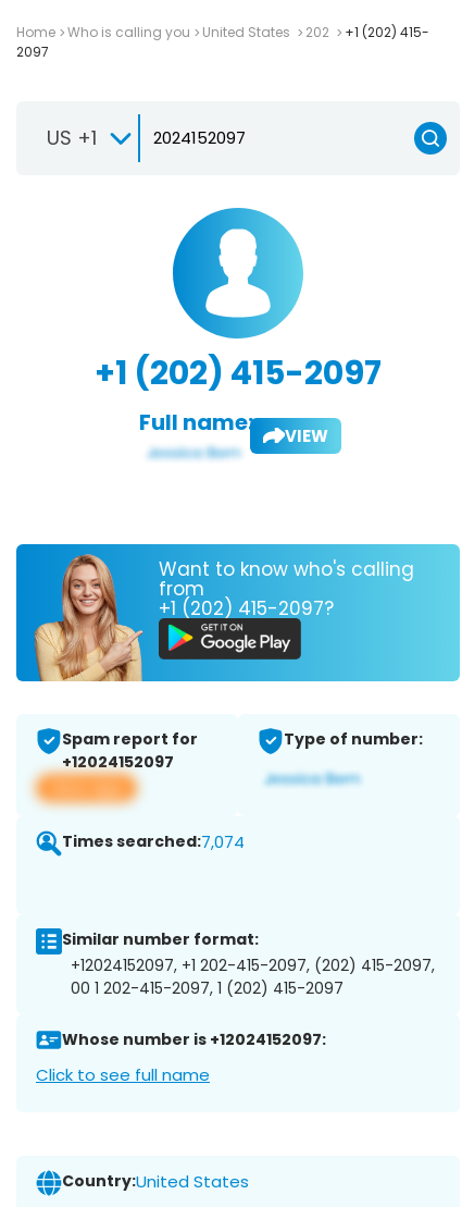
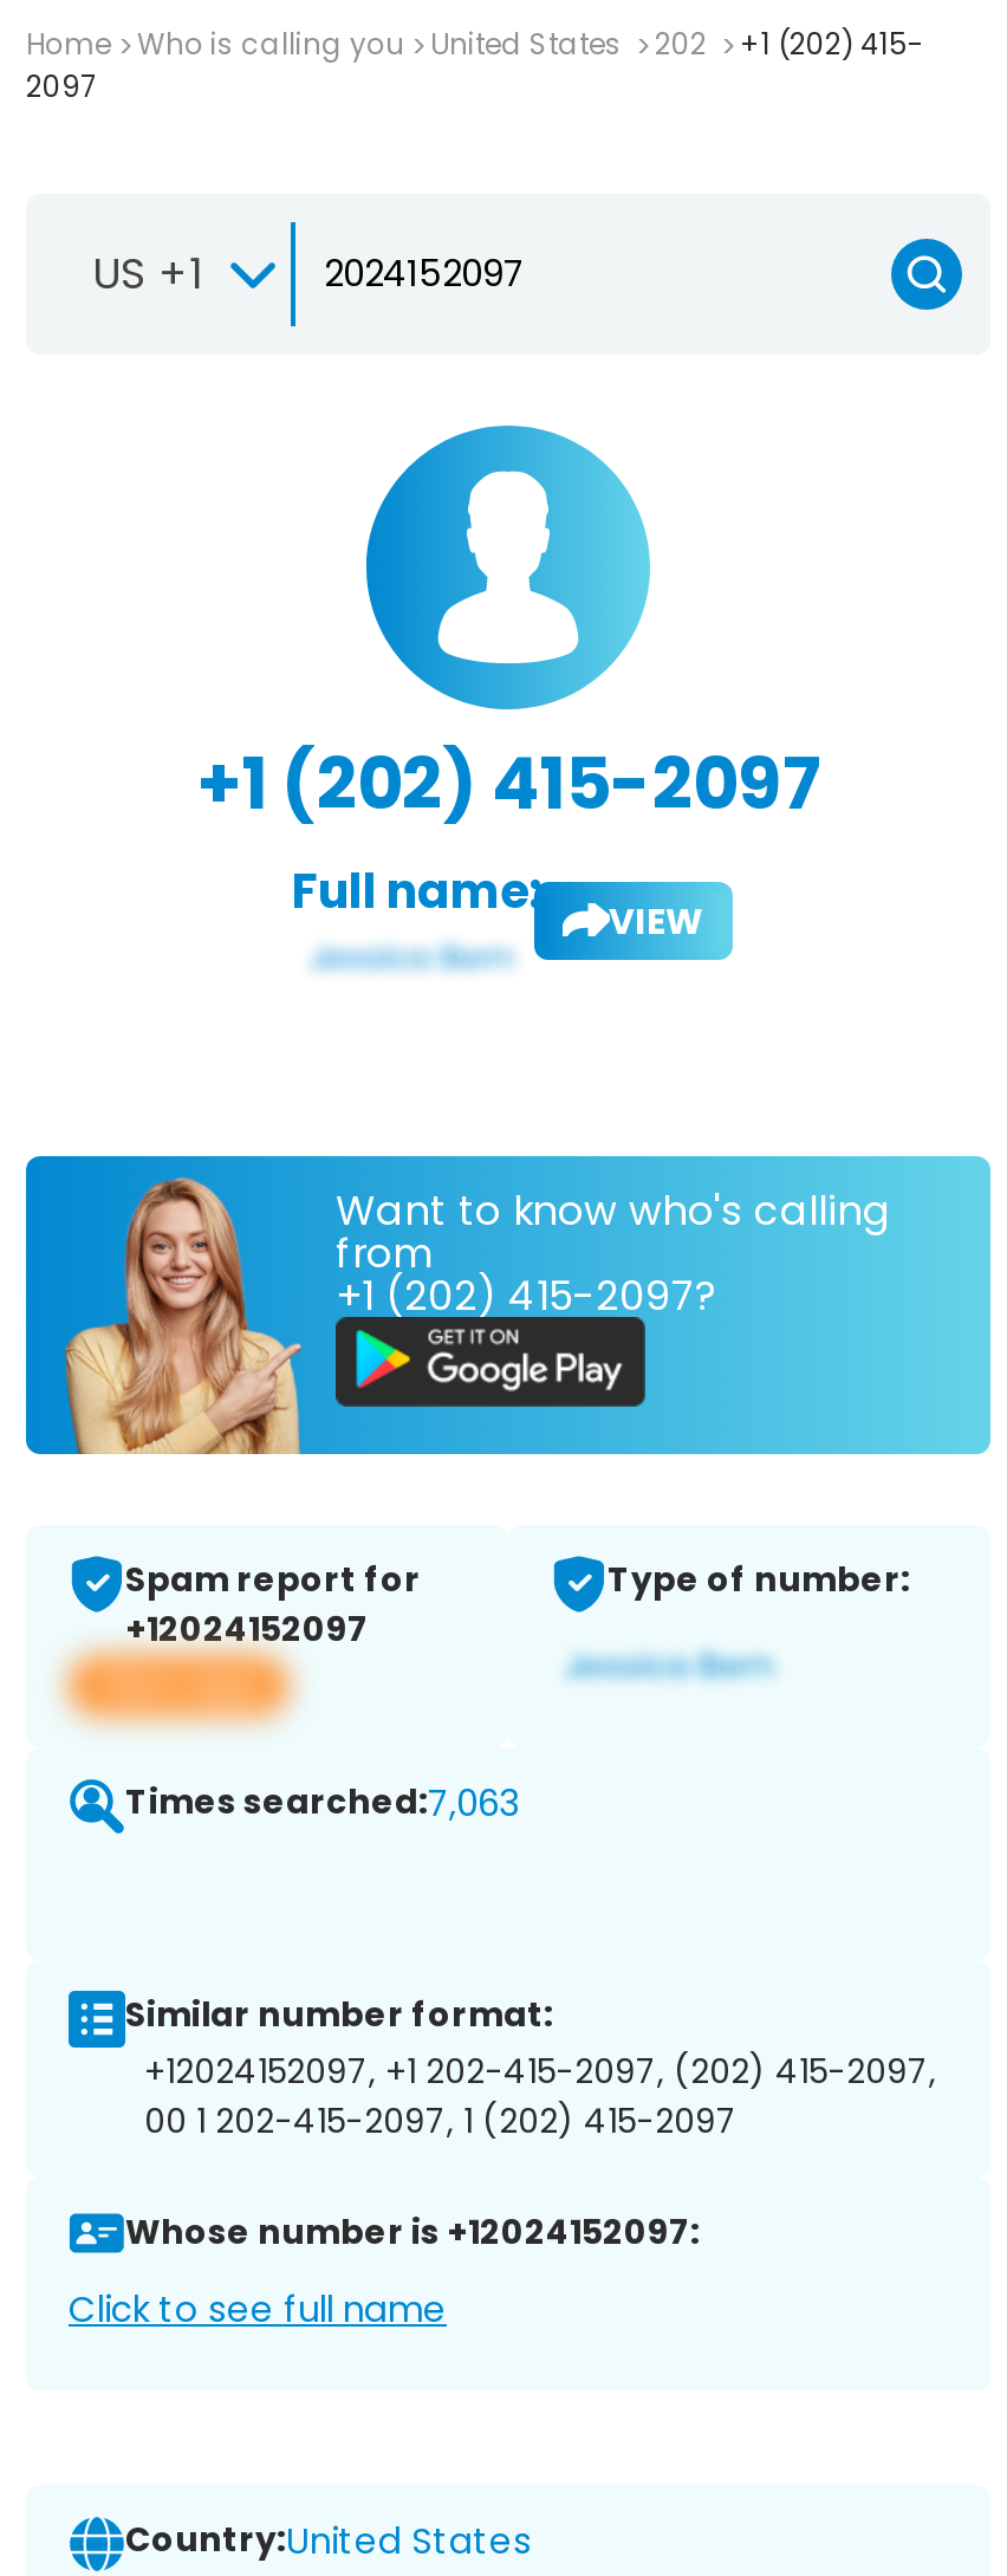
[62,831,245,853] Times searched:7,074 -> [125,1778,520,1828] Times searched:7,063

